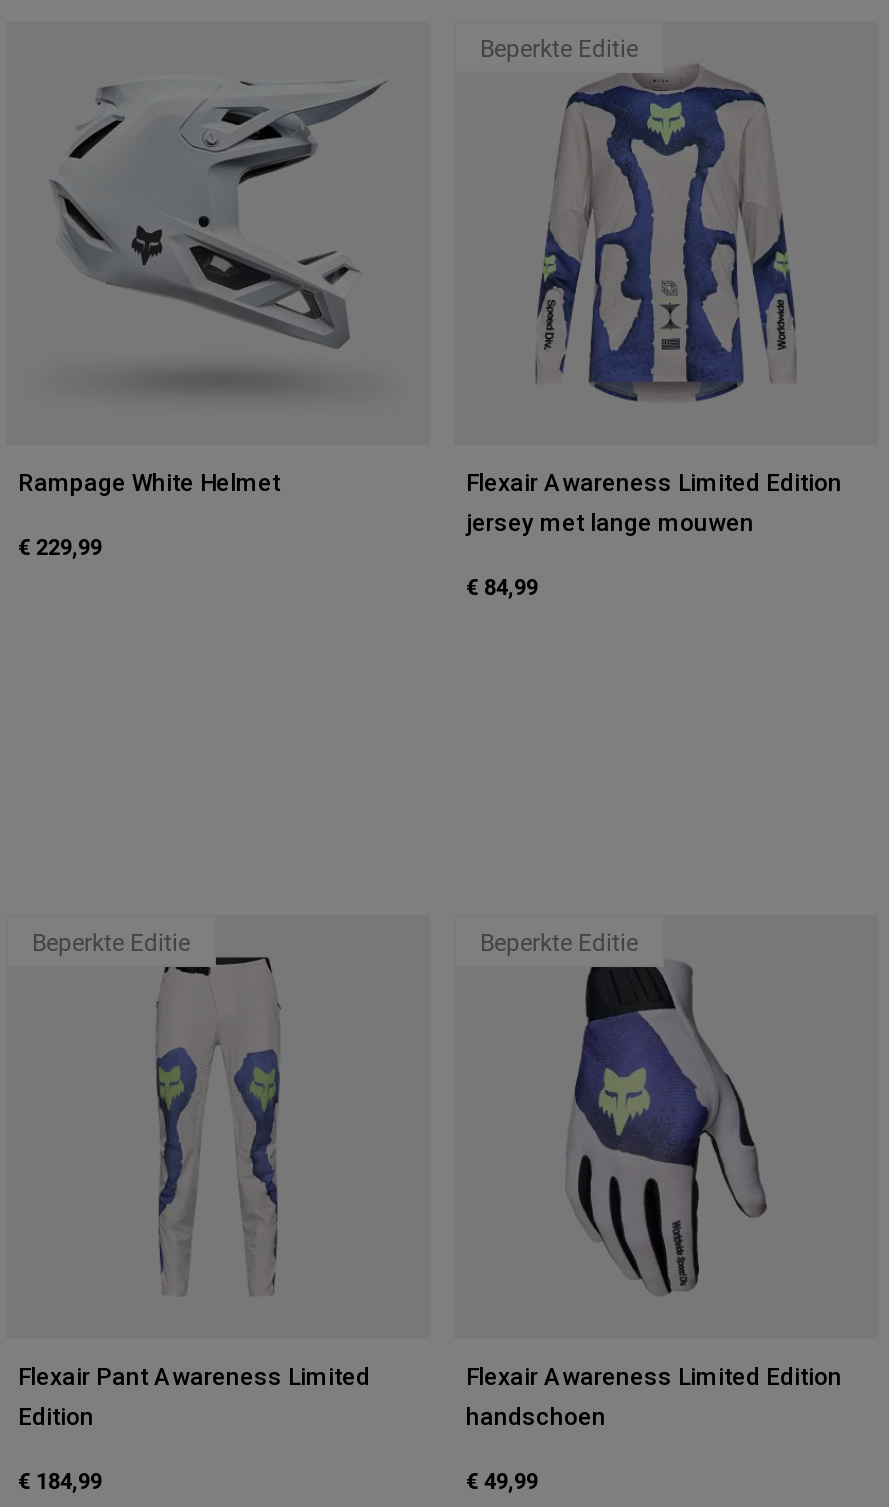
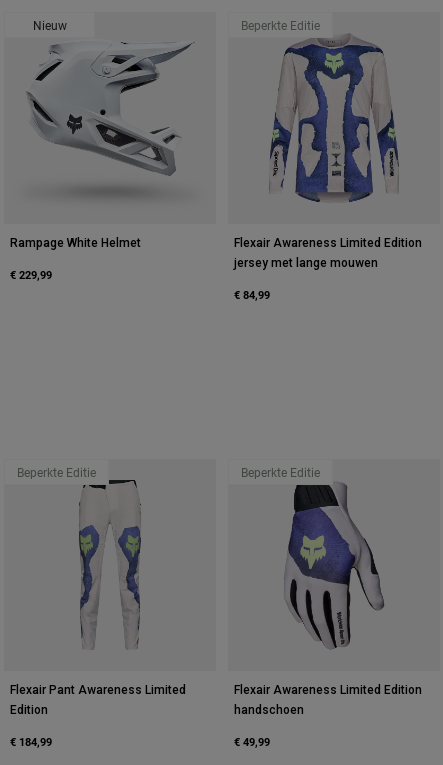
none -> [32,17,66,33] Nieuw

